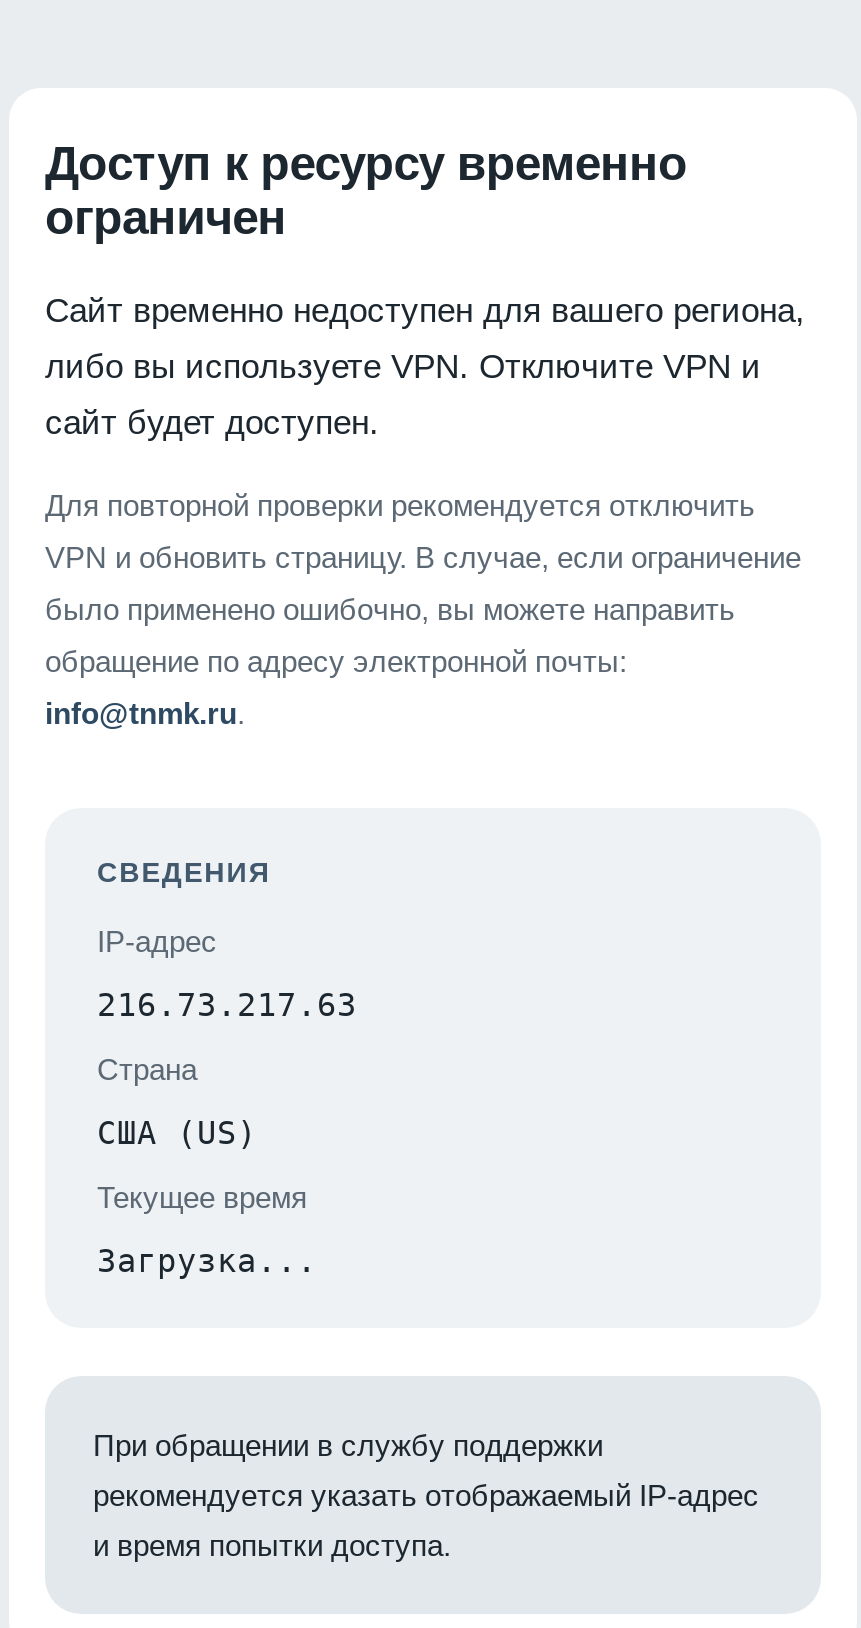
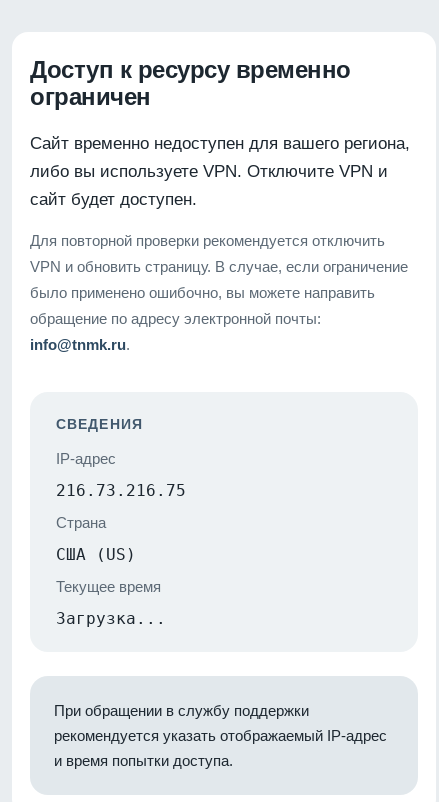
[97,985,357,1023] 216.73.217.63 -> [56,480,186,499] 216.73.216.75

